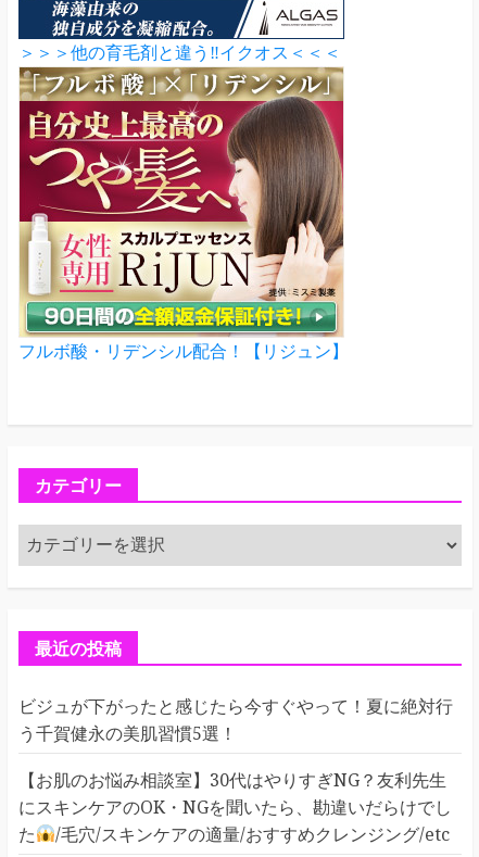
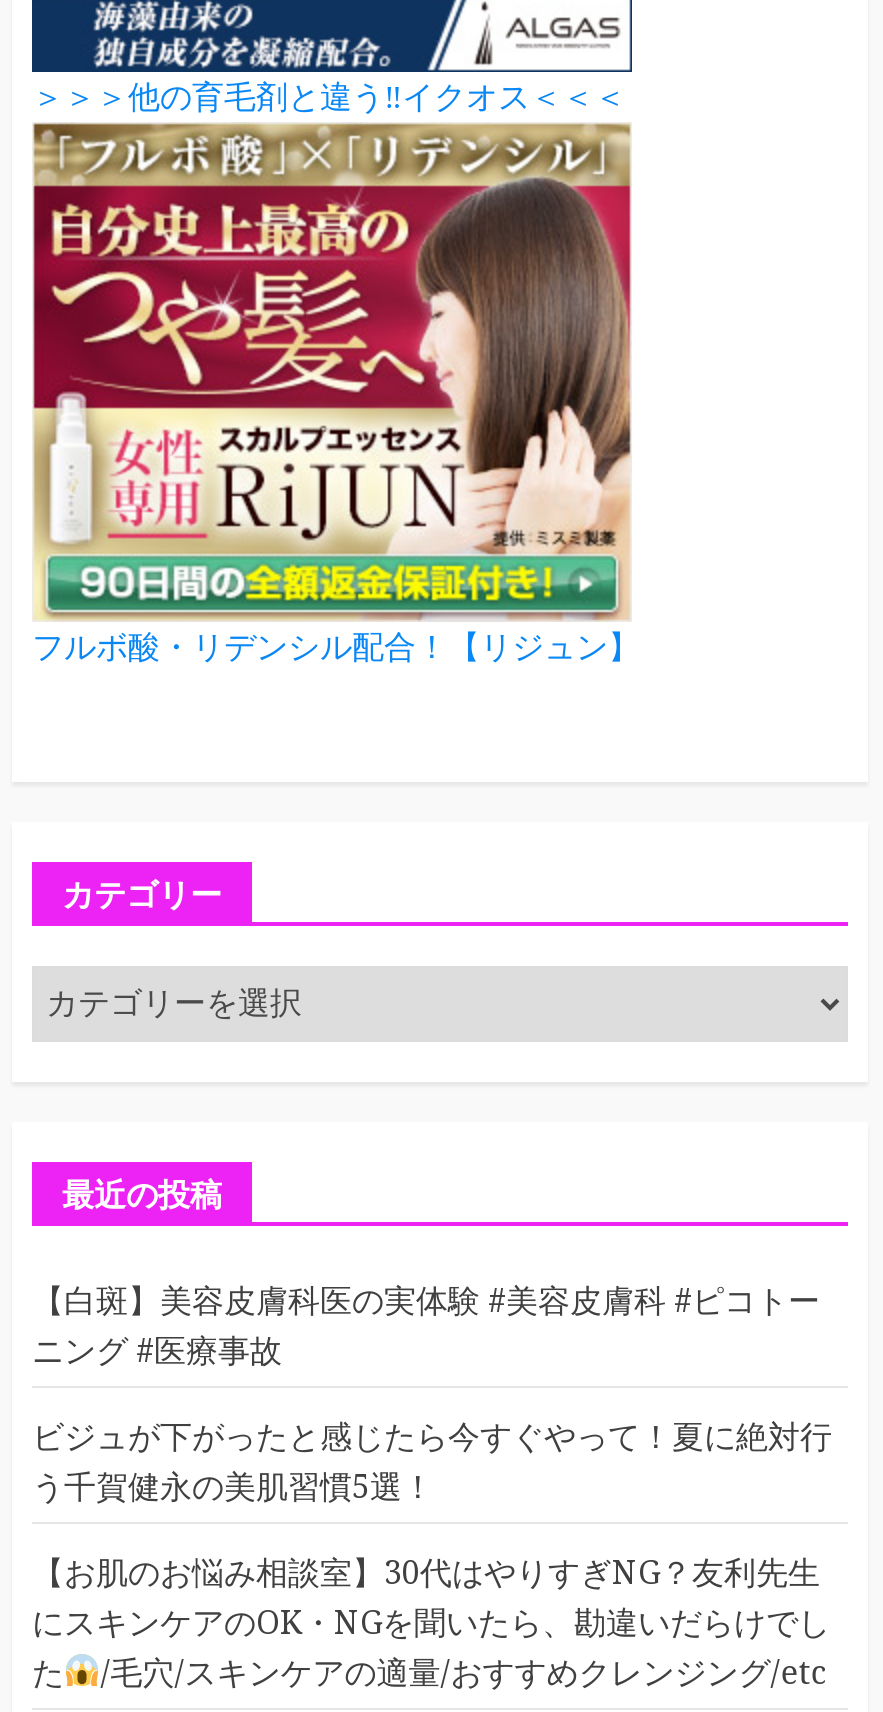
none -> [32,1278,820,1372] 【白斑】美容皮膚科医の実体験 #美容皮膚科 #ピコトー | ニング #医療事故

